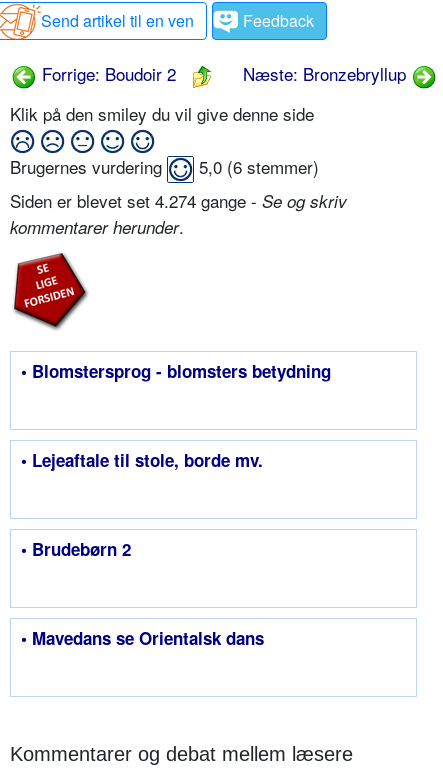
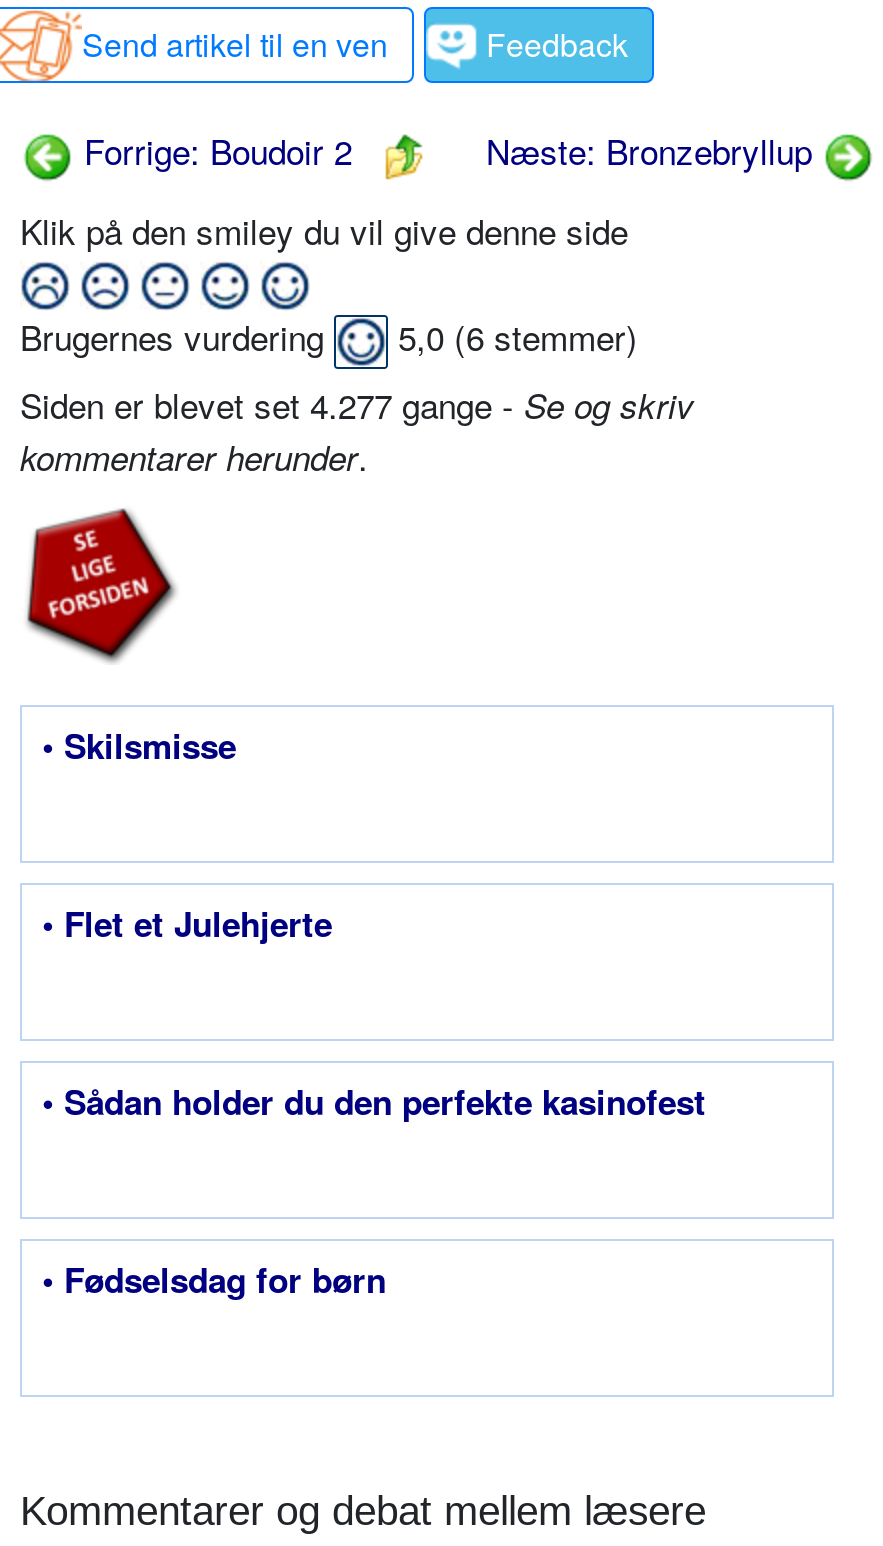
[10,188,347,213] Siden er blevet set 4.274 gange - Se og skriv -> [20,379,694,429] Siden er blevet set 4.277 gange - Se og skriv
[21,359,331,383] • Blomstersprog - blomsters betydning -> [42,721,236,769] • Skilsmisse
[21,448,263,472] • Lejeaftale til stole, borde mv. -> [42,899,332,947] • Flet et Julehjerte
[21,537,131,561] • Brudebørn 2 -> [42,1077,706,1125] • Sådan holder du den perfekte kasinofest
[21,626,264,650] • Mavedans se Orientalsk dans -> [42,1255,386,1303] • Fødselsdag for børn

